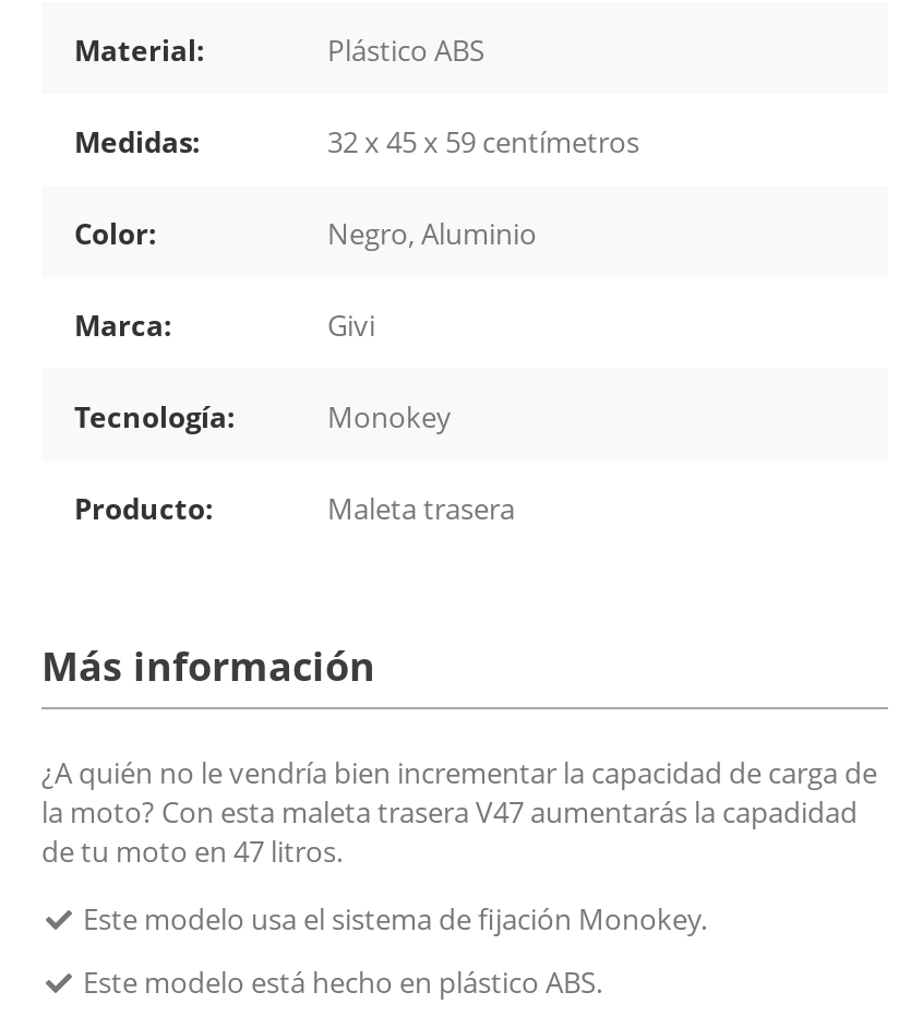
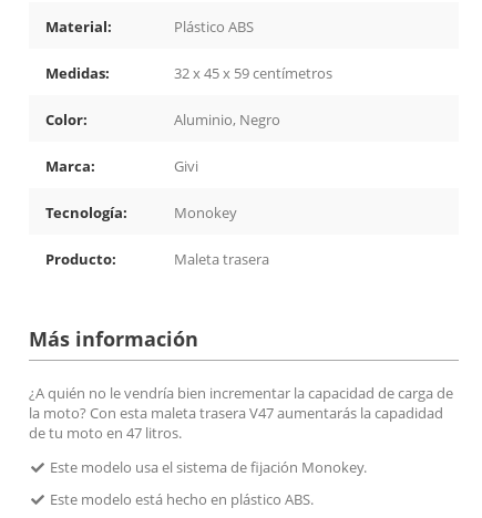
[327,213,537,253] Negro, Aluminio -> [174,109,280,129] Aluminio, Negro

